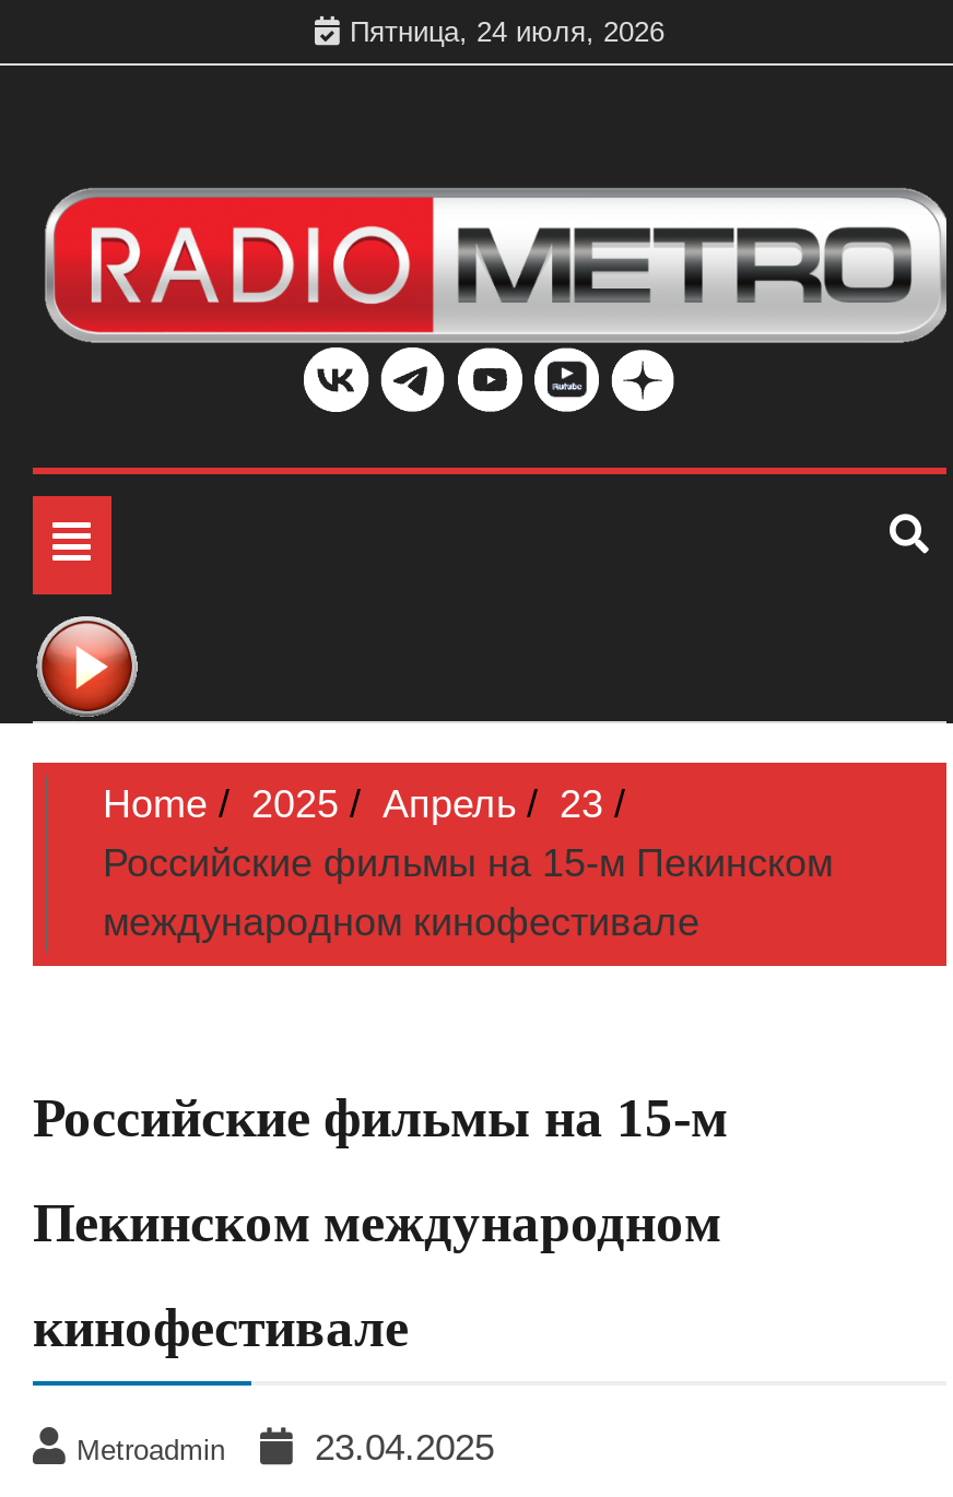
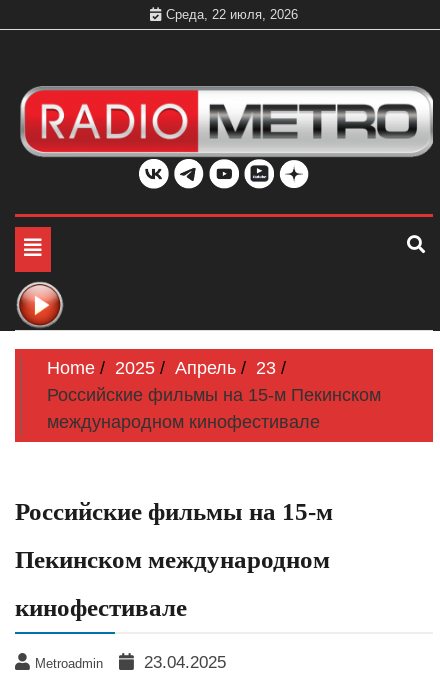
[350,15,664,48] Пятница, 24 июля, 2026 -> [166,7,298,22] Среда, 22 июля, 2026

